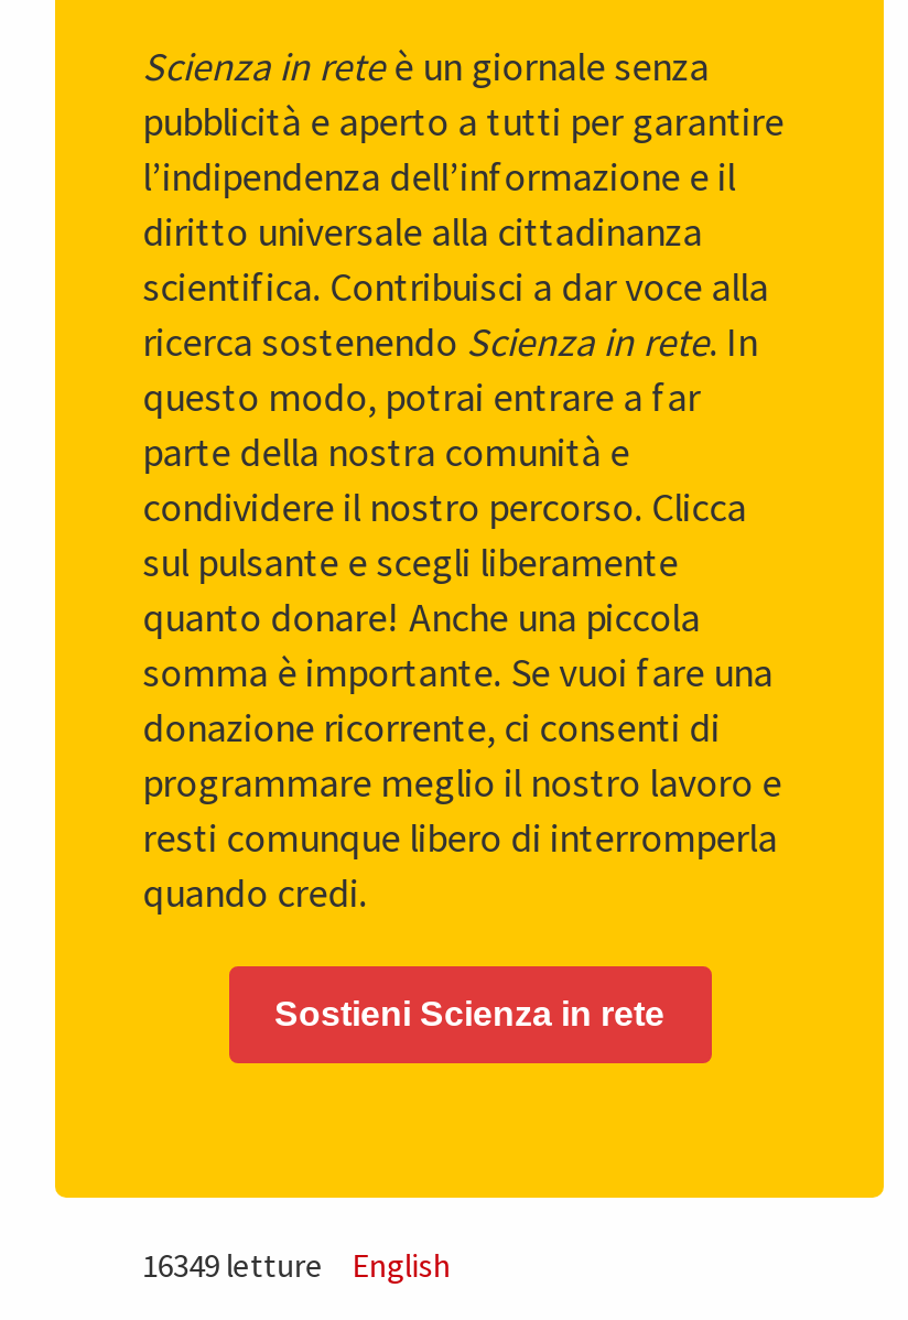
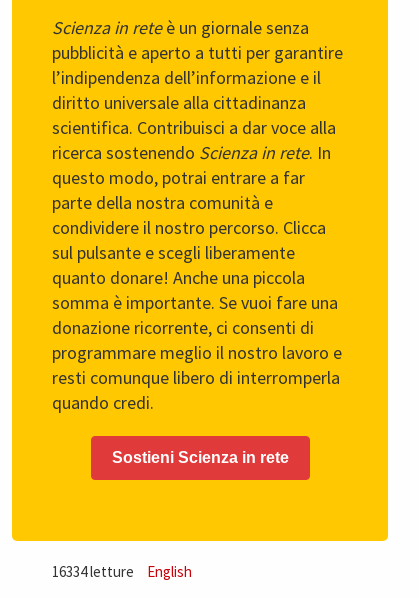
[142,1244,451,1286] 16349 letture English -> [52,562,192,581] 16334 letture English

